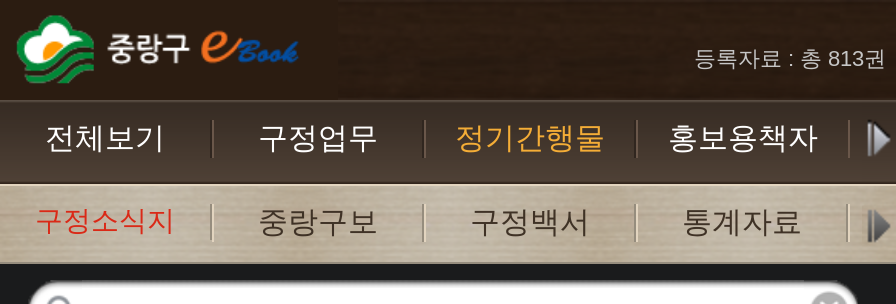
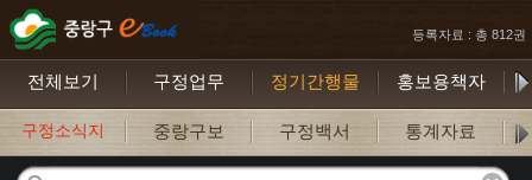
[694,46,886,70] 등록자료 : 총 813권 -> [412,27,526,41] 등록자료 : 총 812권

